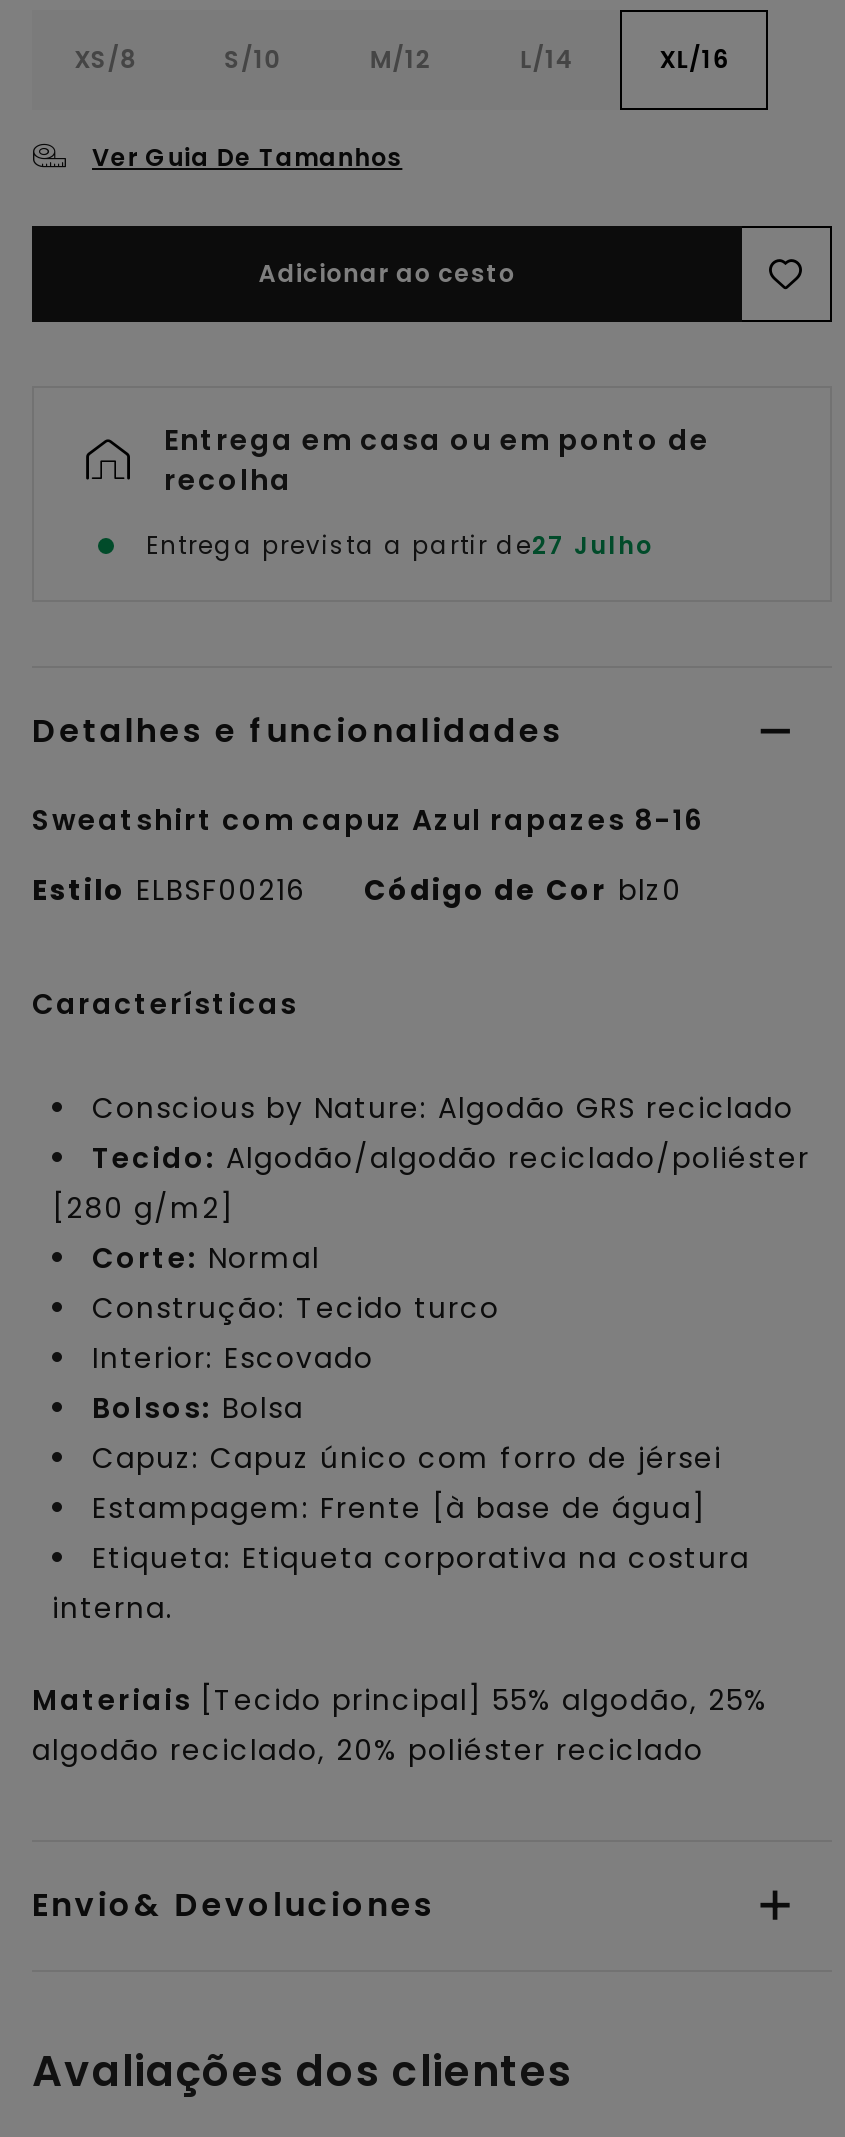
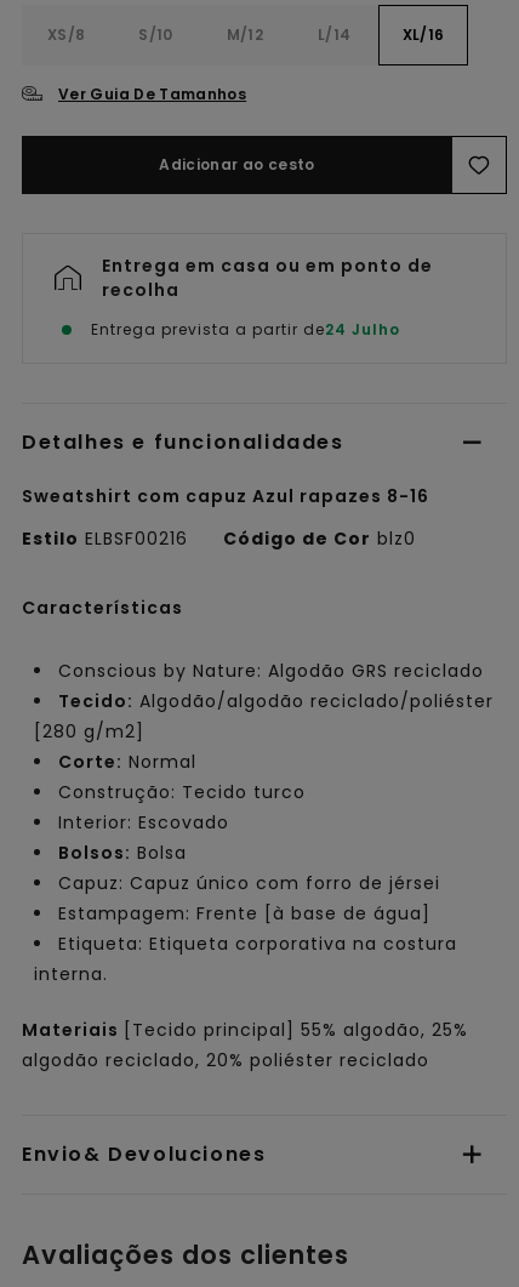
[146,529,654,563] Entrega prevista a partir de27 Julho -> [91,320,400,340] Entrega prevista a partir de24 Julho

